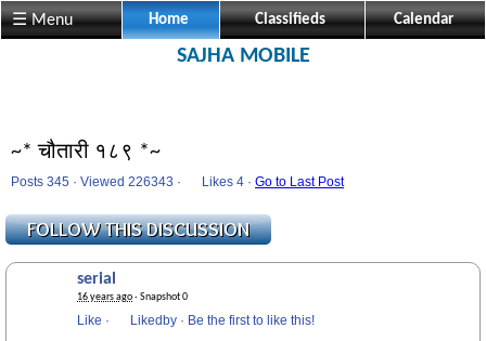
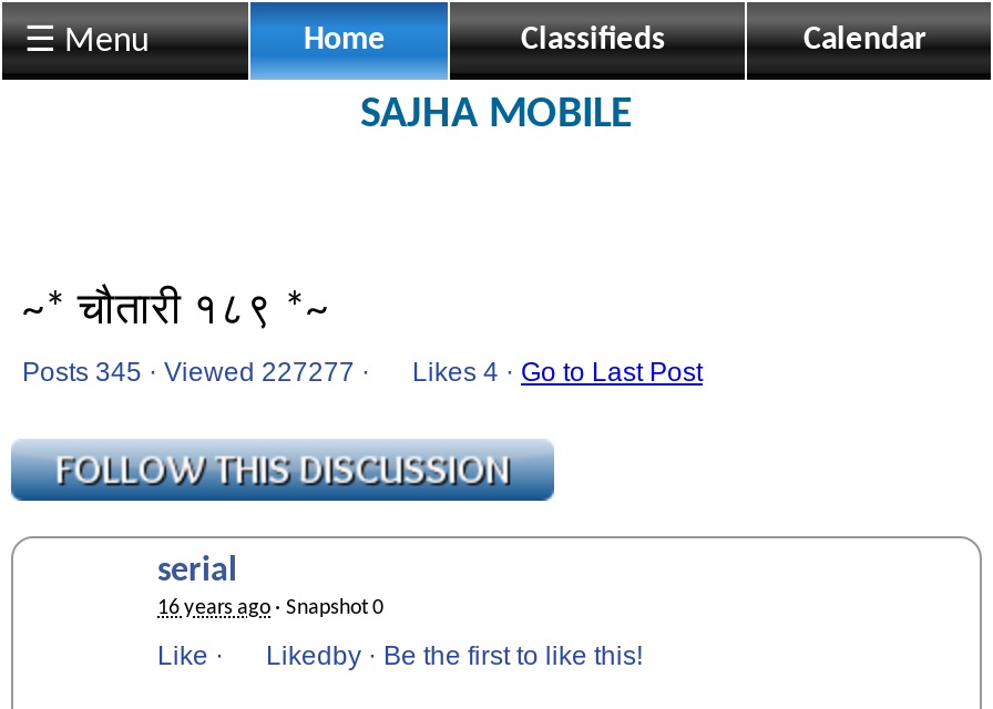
[11,174,344,189] Posts 345 · Viewed 226343 · Likes 4 · Go to Last Post -> [22,357,703,388] Posts 345 · Viewed 227277 · Likes 4 · Go to Last Post

